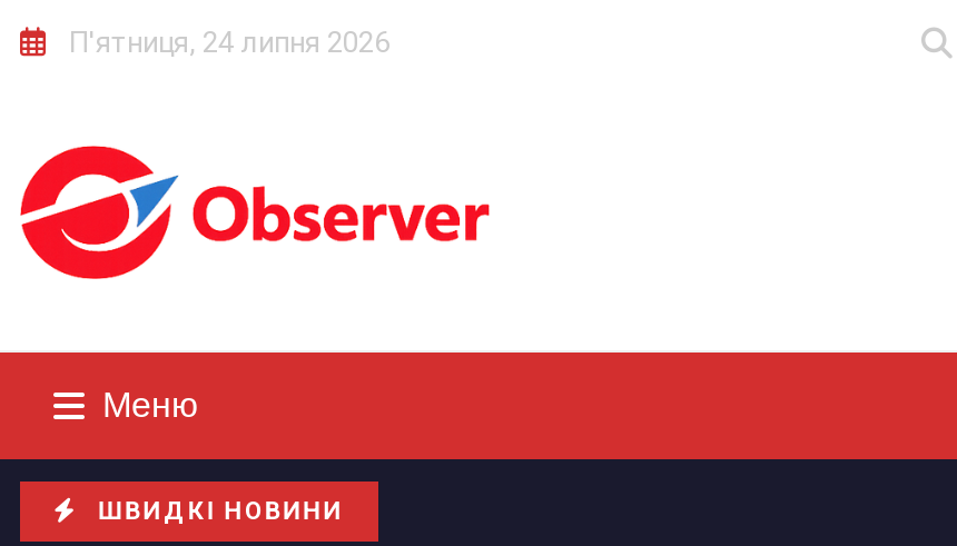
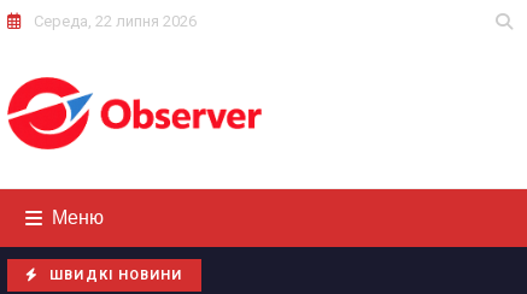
[62,26,389,59] П'ятниця, 24 липня 2026 -> [30,12,197,30] Середа, 22 липня 2026

